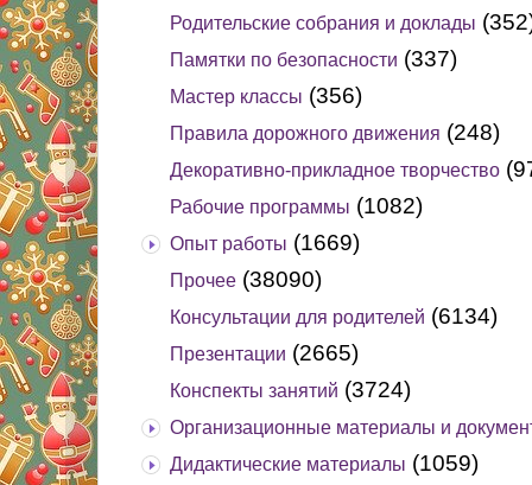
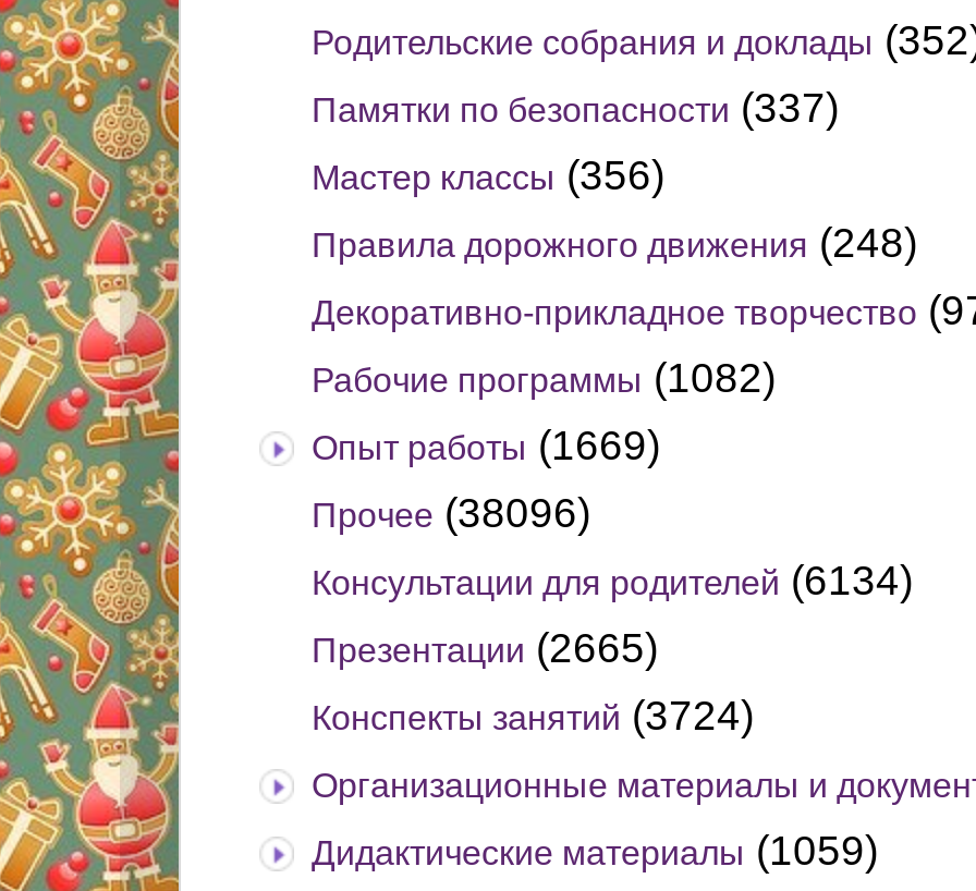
[170,267,322,292] Прочее (38090) -> [312,490,590,536] Прочее (38096)

